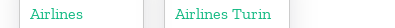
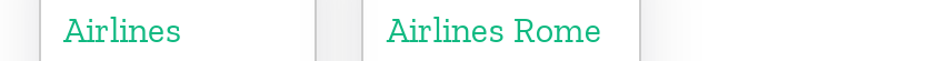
[175,4,271,23] Airlines Turin -> [387,9,602,51] Airlines Rome

